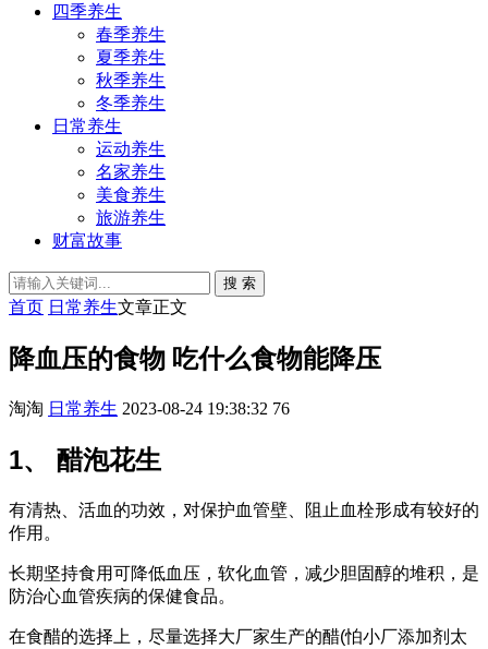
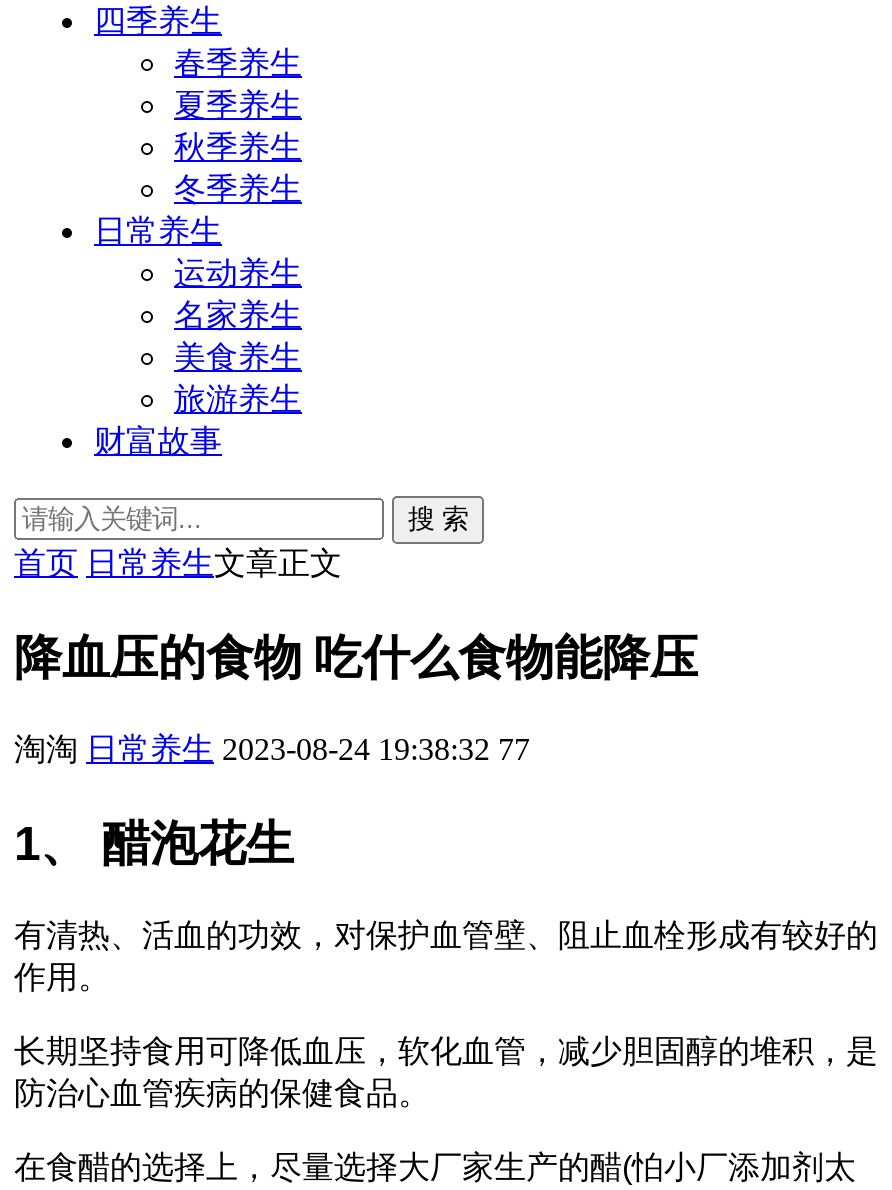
[9,399,290,418] 淘淘 日常养生 2023-08-24 19:38:32 76 -> [14,732,530,766] 淘淘 日常养生 2023-08-24 19:38:32 77

